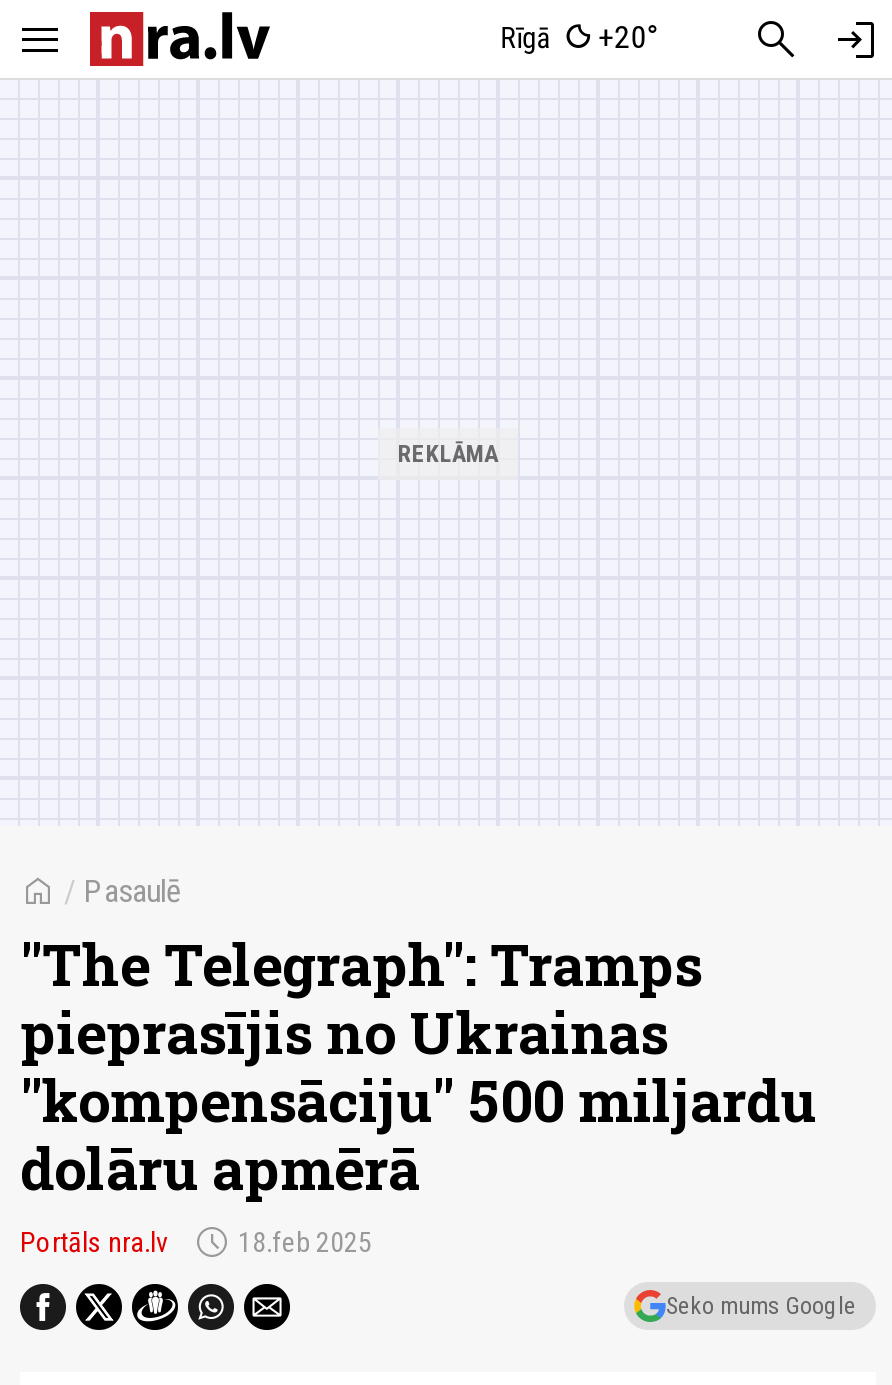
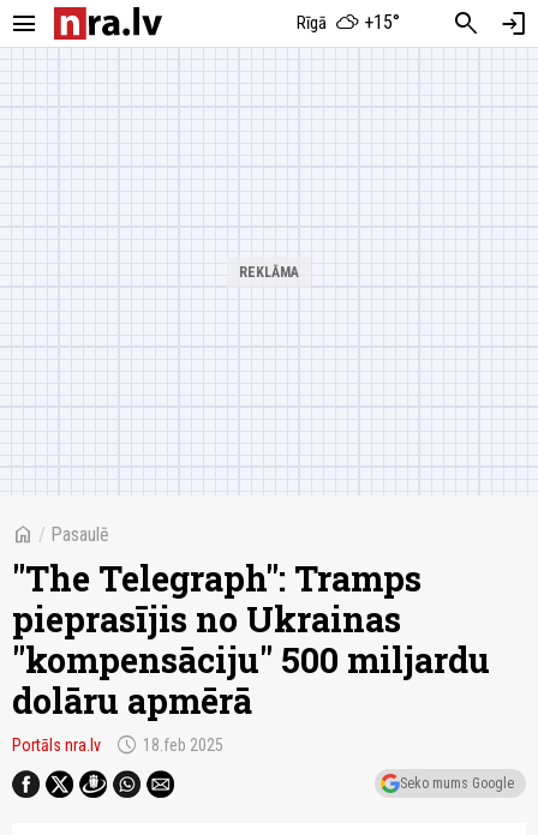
[500,18,658,56] Rīgā +20° -> [296,11,400,34] Rīgā +15°

